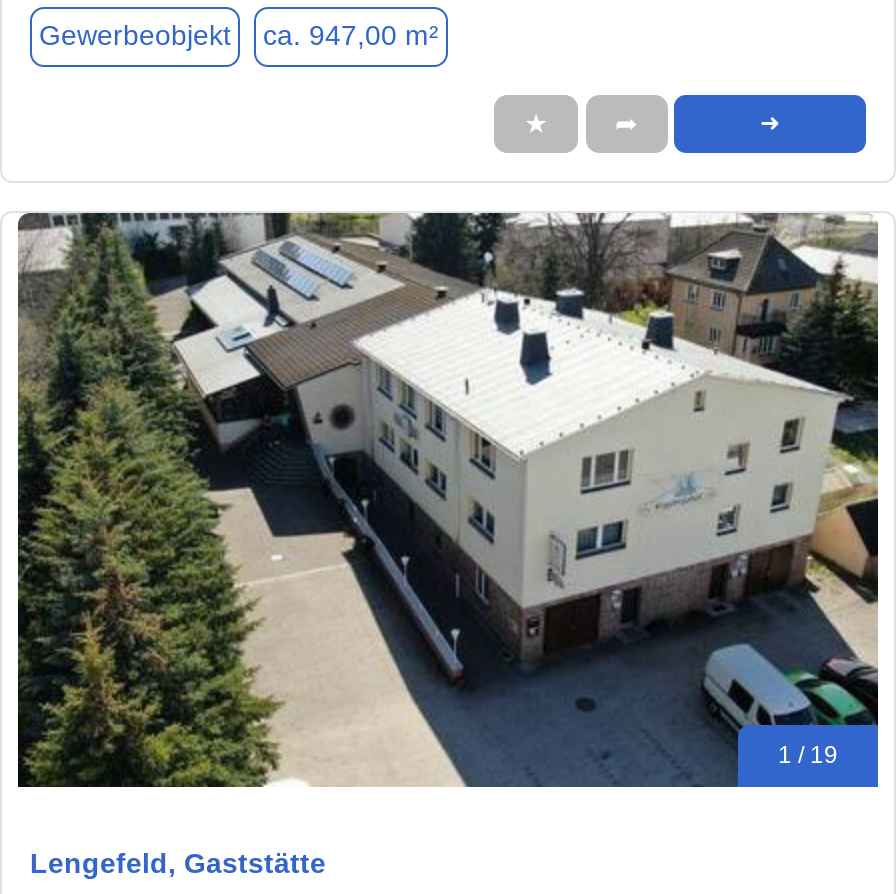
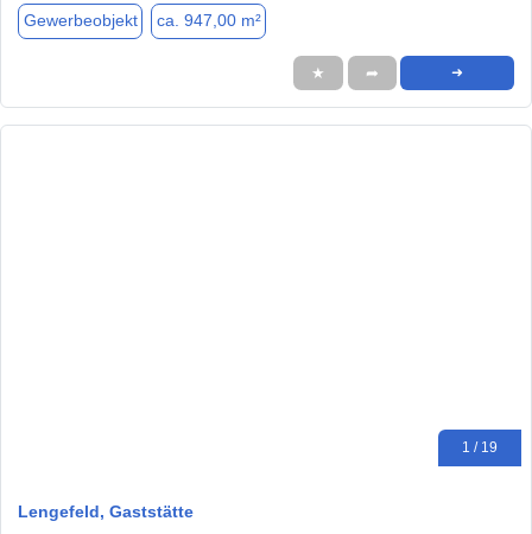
[16,211,880,789] [image] -> none

